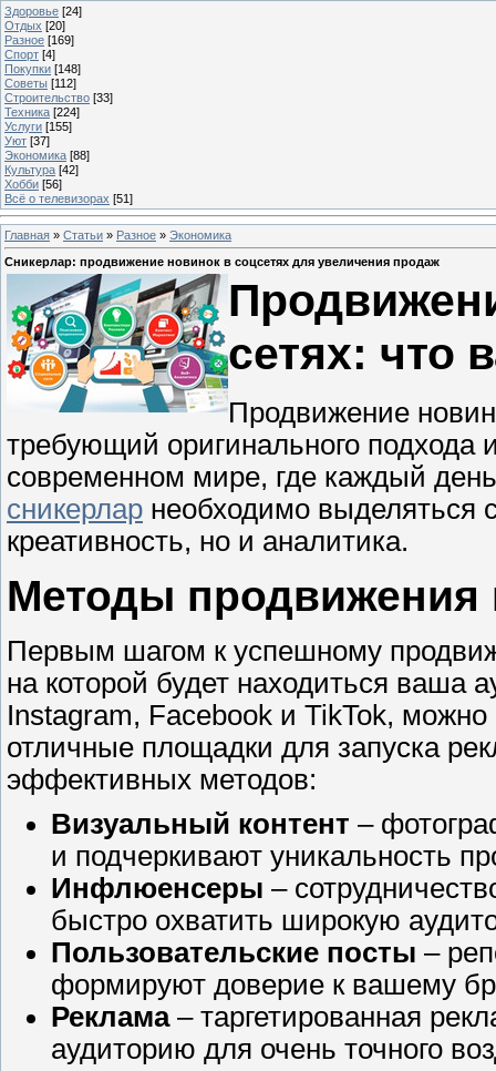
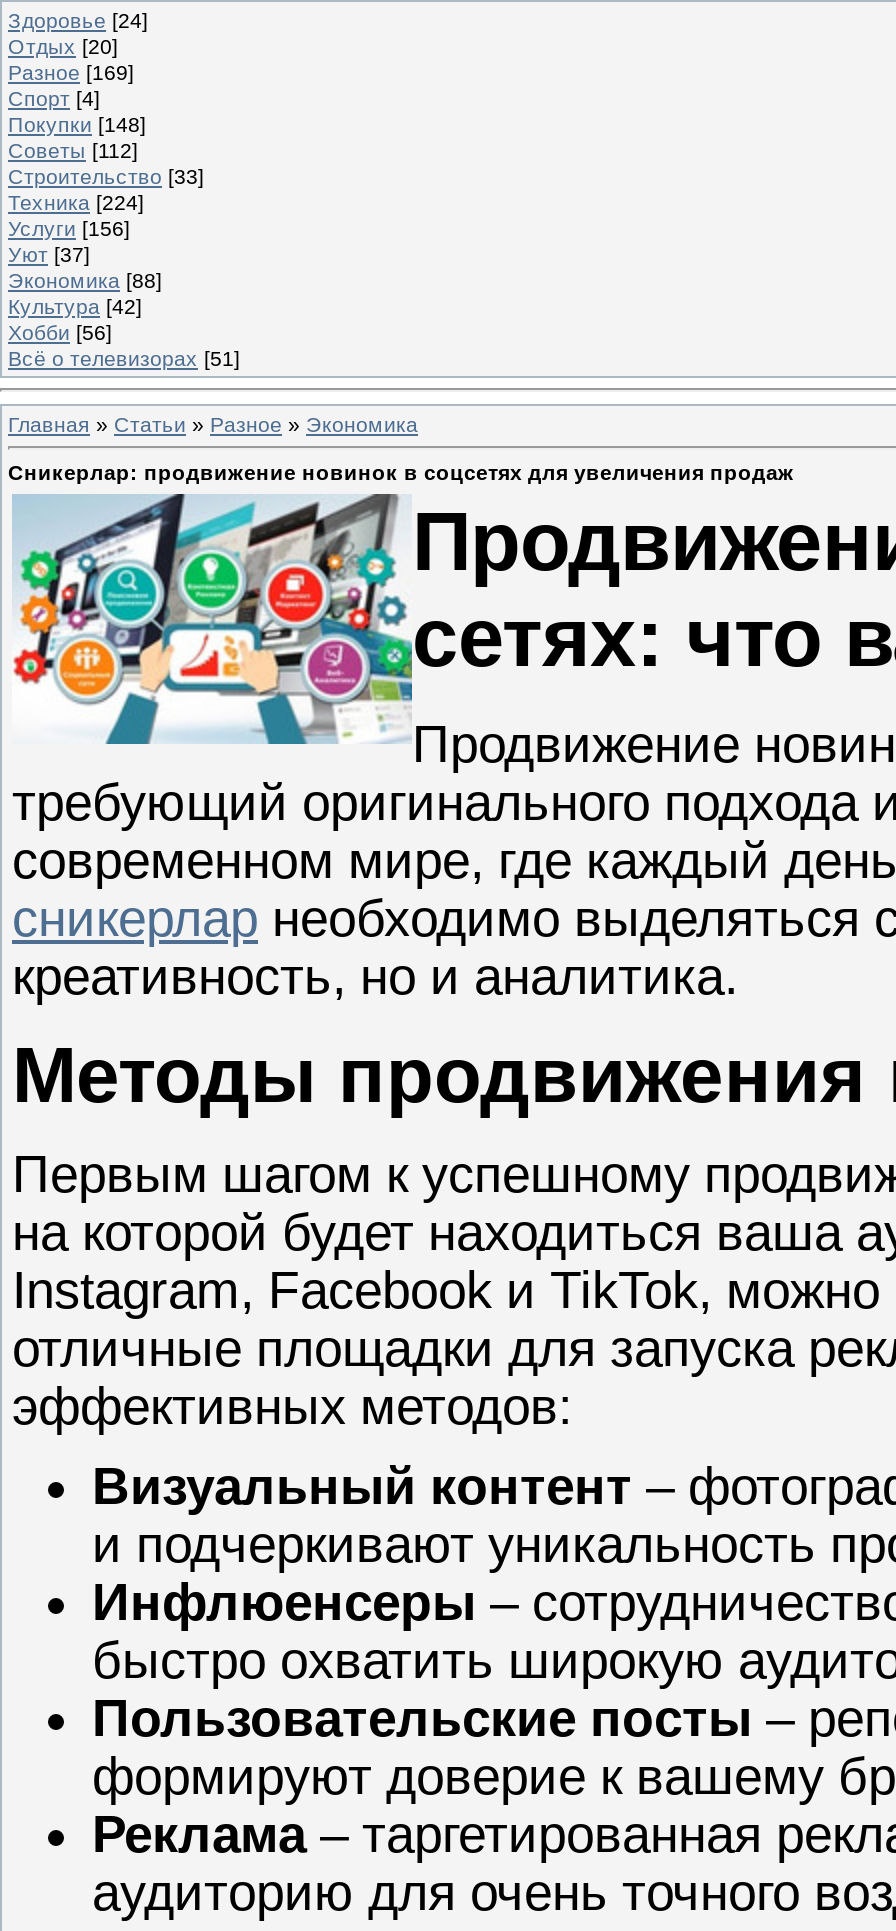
[4,120,72,133] Услуги [155] -> [8,216,130,240] Услуги [156]

